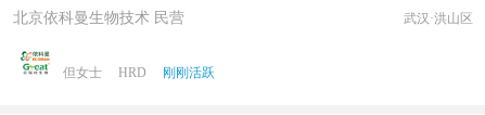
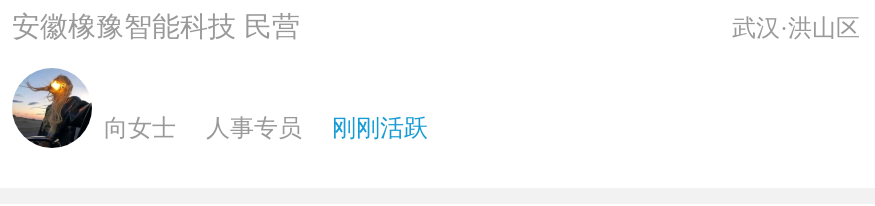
[13,10,184,26] 北京依科曼生物技术 民营 -> [12,12,300,42] 安徽橡豫智能科技 民营
[13,40,146,85] [image] | 但女士 | HRD -> [10,66,302,150] [image] | 向女士 | 人事专员

